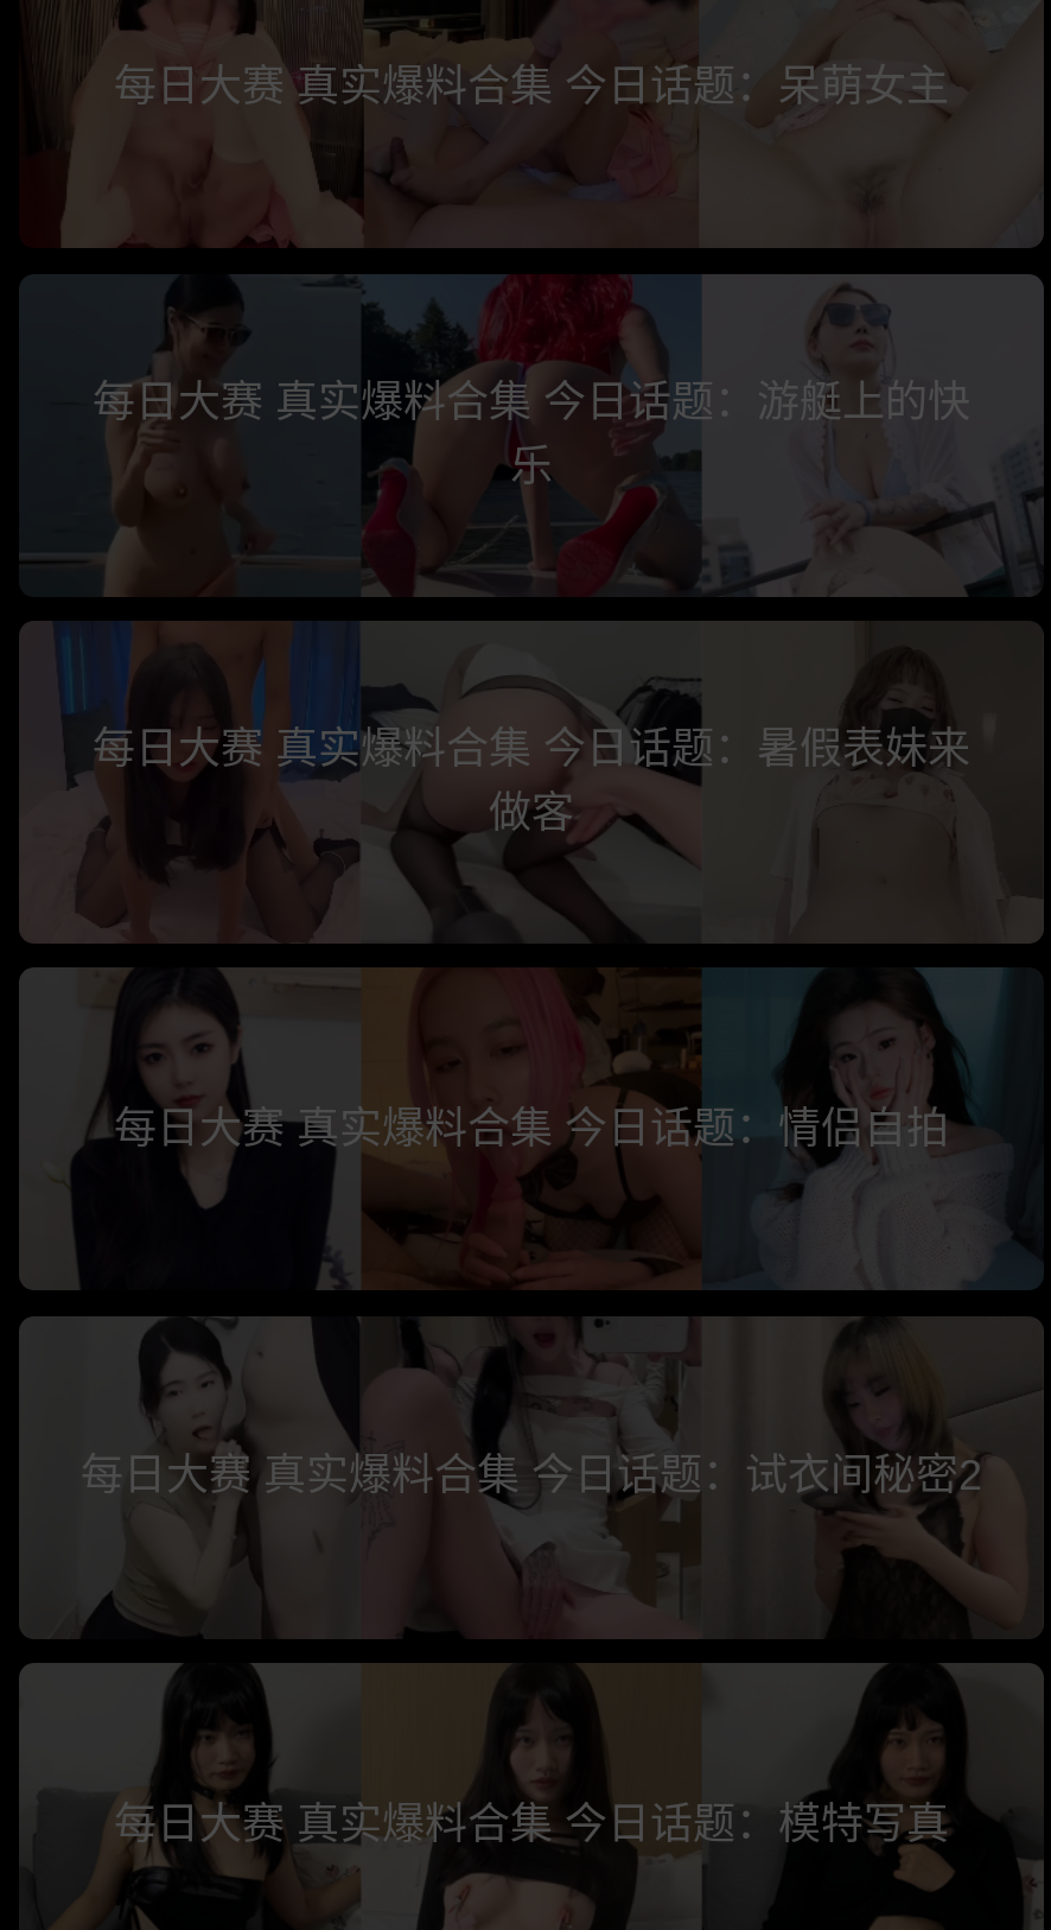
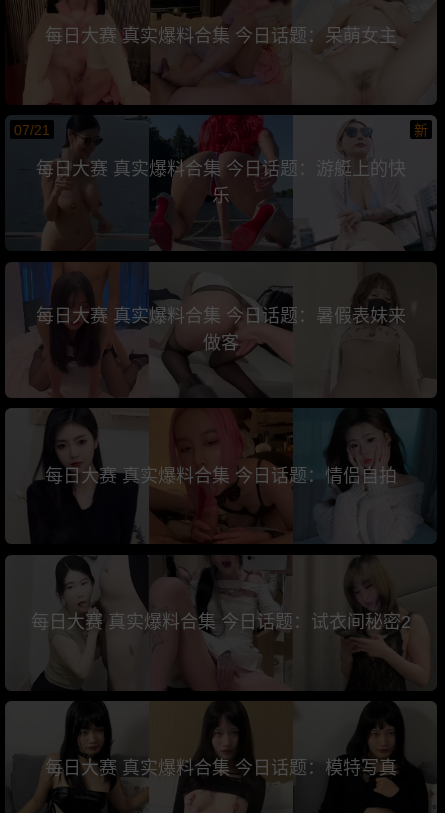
none -> [14,122,428,138] 07/21 | 新

